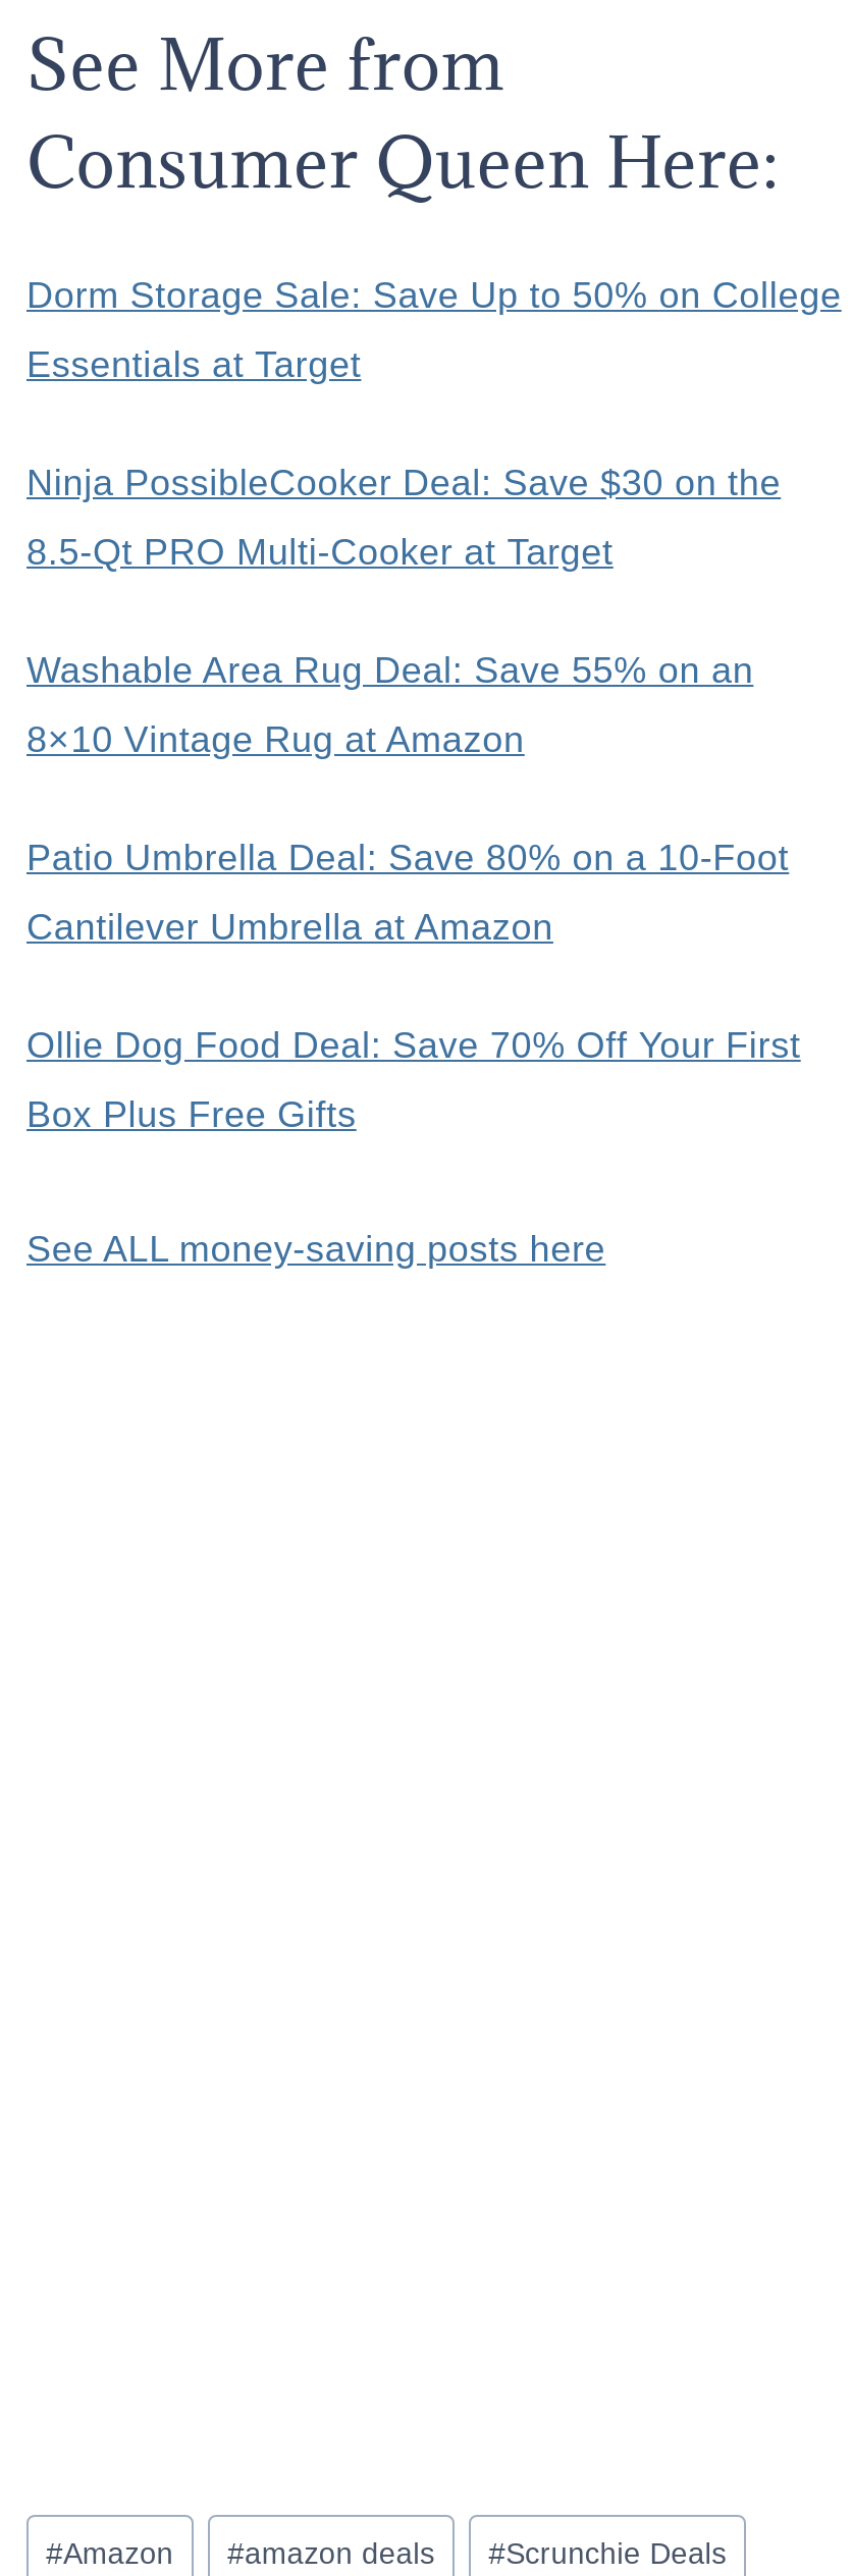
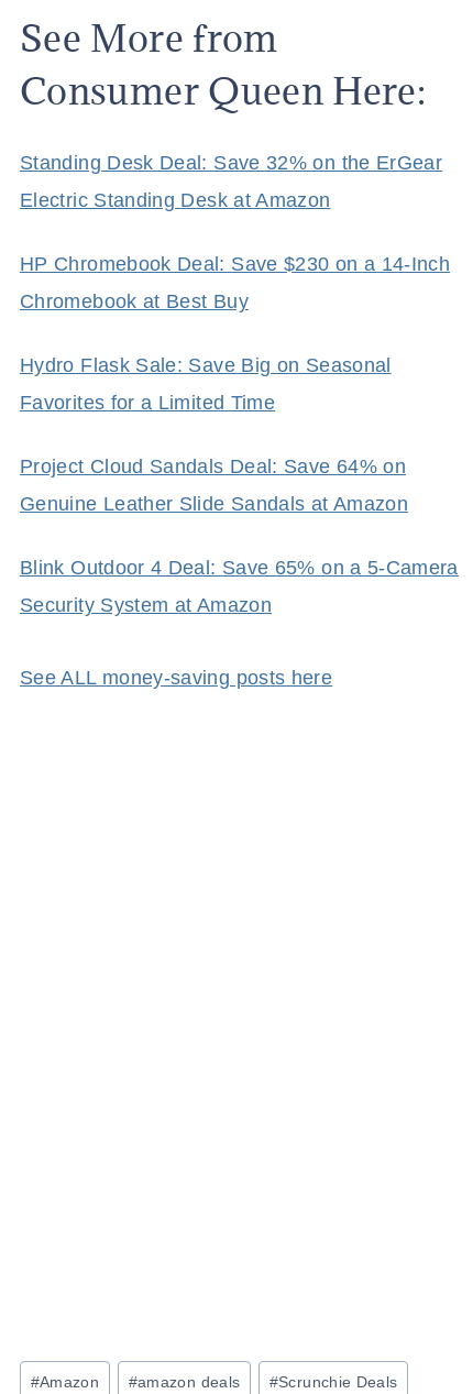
[26,276,841,317] Dorm Storage Sale: Save Up to 50% on College -> [20,152,442,174] Standing Desk Deal: Save 32% on the ErGear
[26,345,361,386] Essentials at Target -> [20,190,331,212] Electric Standing Desk at Amazon
[26,463,781,504] Ninja PossibleCooker Deal: Save $30 on the -> [20,253,450,275] HP Chromebook Deal: Save $230 on a 14-Inch
[26,533,613,573] 8.5-Qt PRO Multi-Cooker at Target -> [20,291,248,313] Chromebook at Best Buy
[26,651,754,692] Washable Area Rug Deal: Save 55% on an -> [20,355,391,377] Hydro Flask Sale: Save Big on Seasonal
[26,720,525,761] 8×10 Vintage Rug at Amazon -> [20,392,275,414] Favorites for a Limited Time
[26,838,789,879] Patio Umbrella Deal: Save 80% on a 10-Foot -> [20,456,406,478] Project Cloud Sandals Deal: Save 64% on
[26,908,553,948] Cantilever Umbrella at Amazon -> [20,493,408,515] Genuine Leather Slide Sandals at Amazon
[26,1026,801,1067] Ollie Dog Food Deal: Save 70% Off Your First -> [20,557,458,579] Blink Outdoor 4 Deal: Save 65% on a 5-Camera
[26,1095,356,1136] Box Plus Free Gifts -> [20,595,272,617] Security System at Amazon

